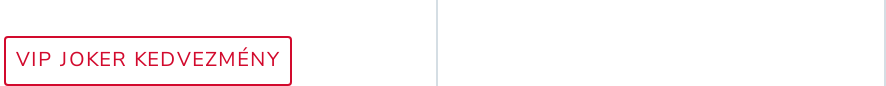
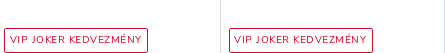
none -> [234,33,366,47] VIP JOKER KEDVEZMÉNY

